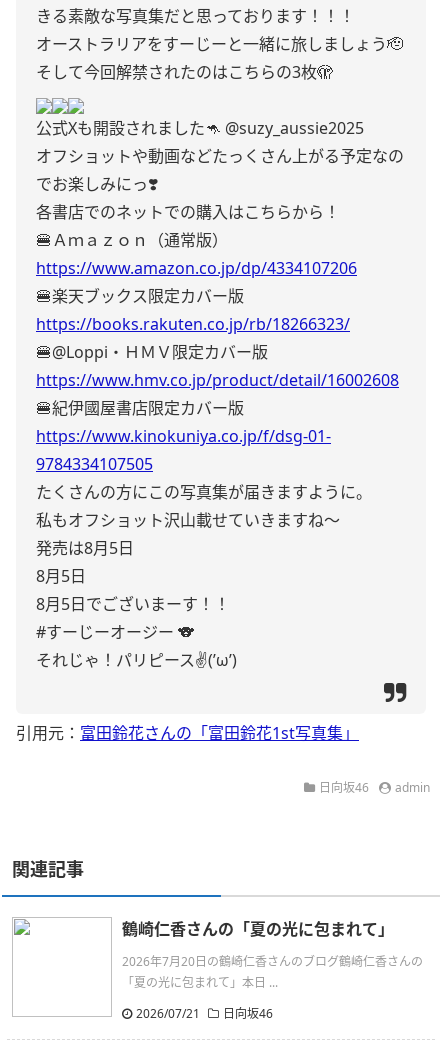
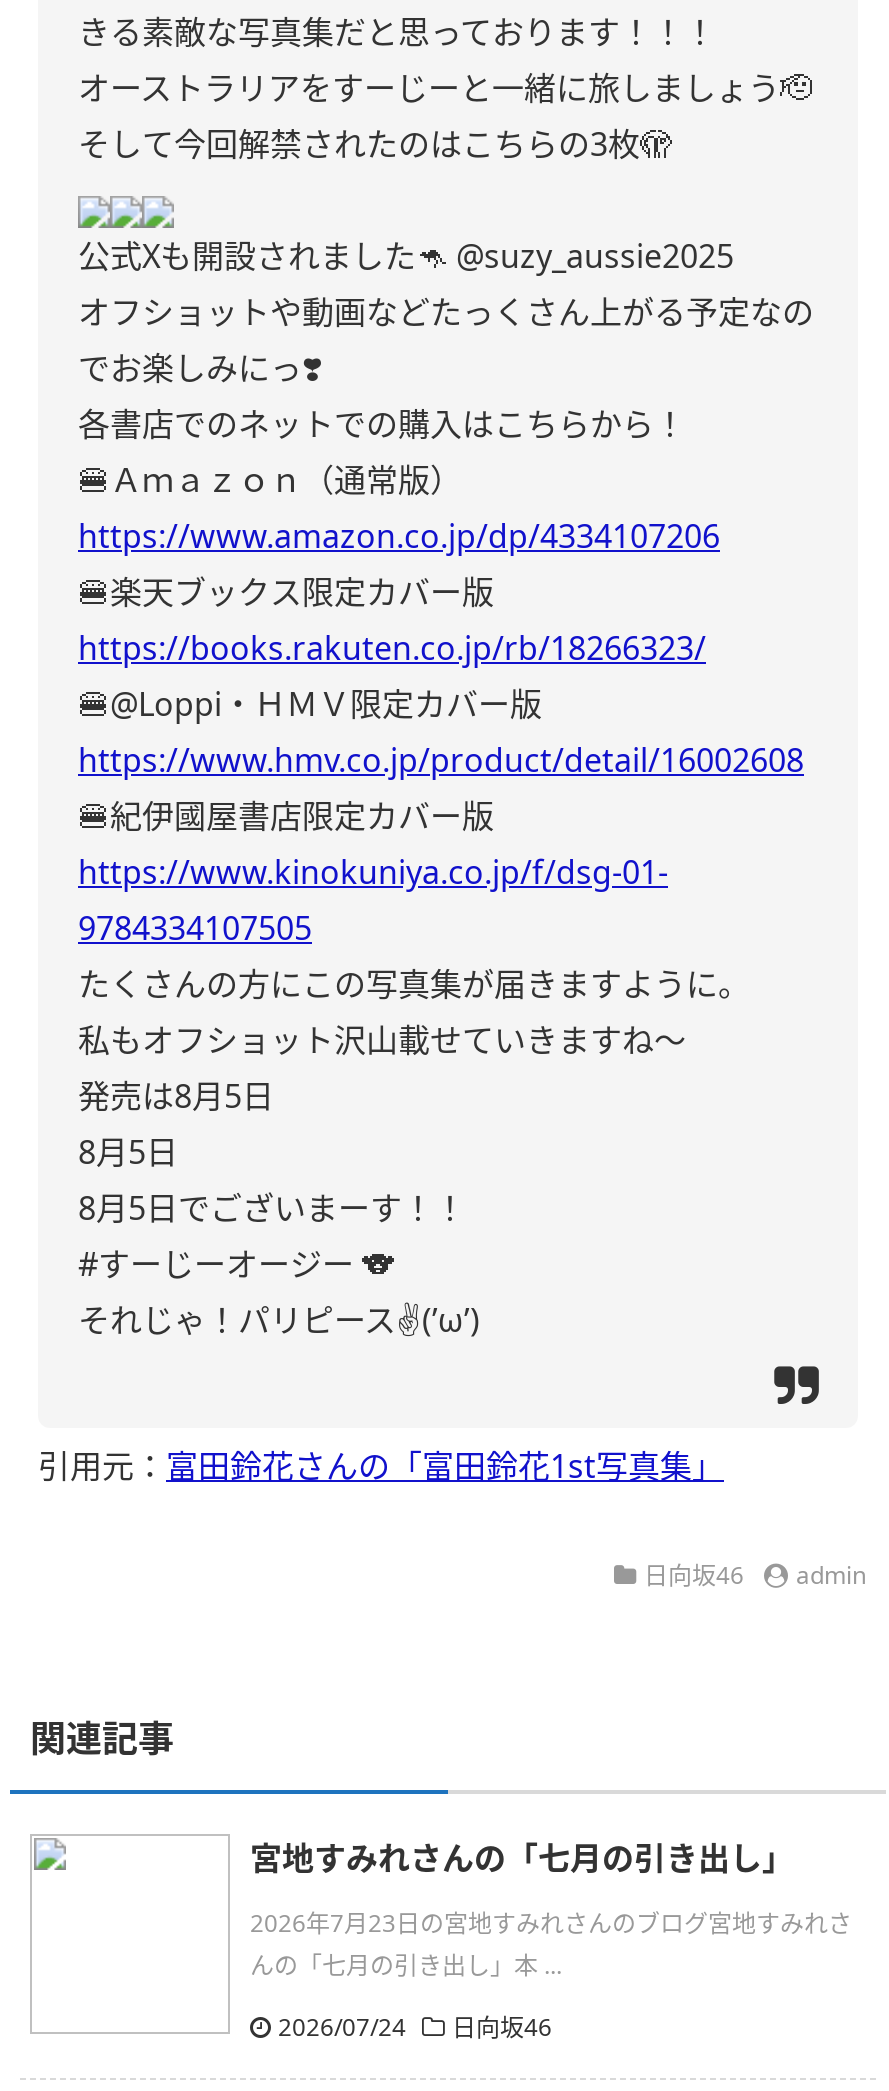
[122,918,394,940] 鶴崎仁香さんの「夏の光に包まれて」 -> [250,1836,794,1880] 宮地すみれさんの「七月の引き出し」
[122,953,423,991] 2026年7月20日の鶴崎仁香さんのブログ鶴崎仁香さんの | 「夏の光に包まれて」本日 ... -> [250,1906,852,1982] 2026年7月23日の宮地すみれさんのブログ宮地すみれさ | んの「七月の引き出し」本 ...
[136,1005,273,1022] 2026/07/21 日向坂46 -> [278,2010,552,2044] 2026/07/24 日向坂46

